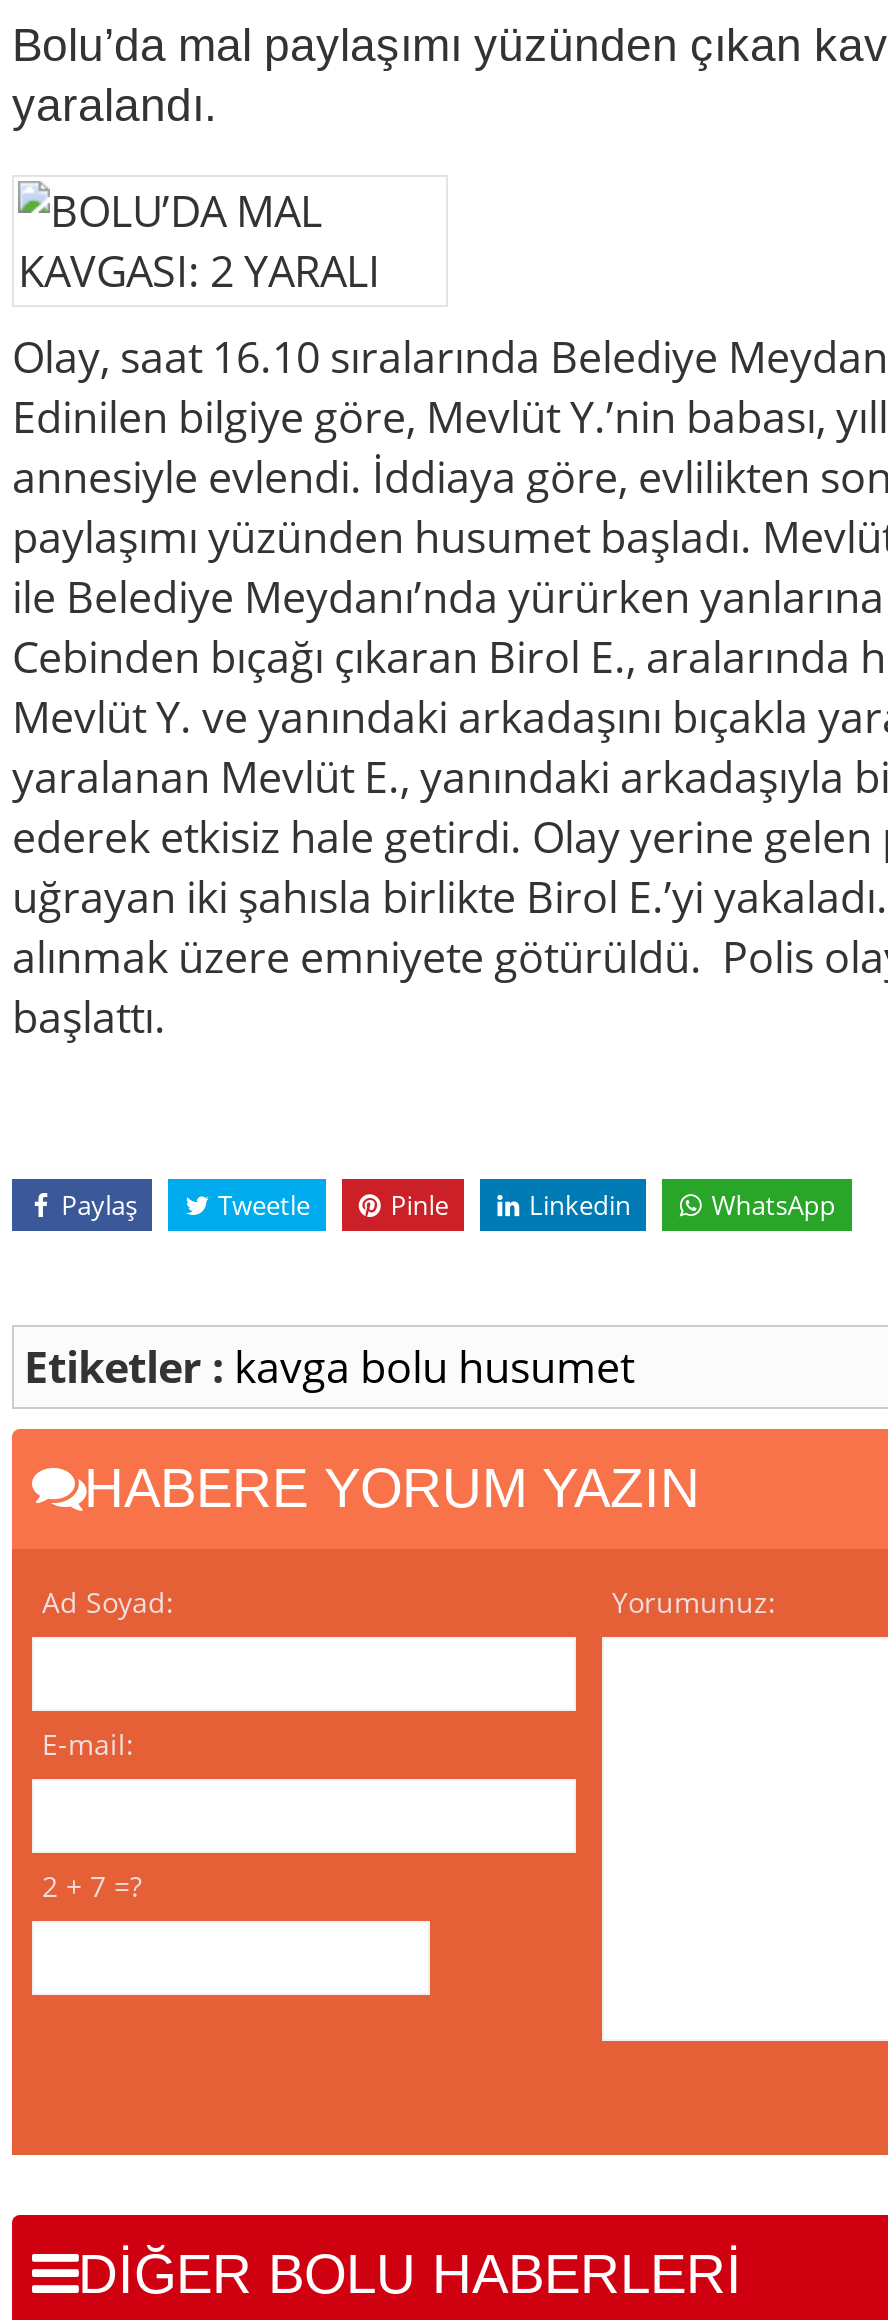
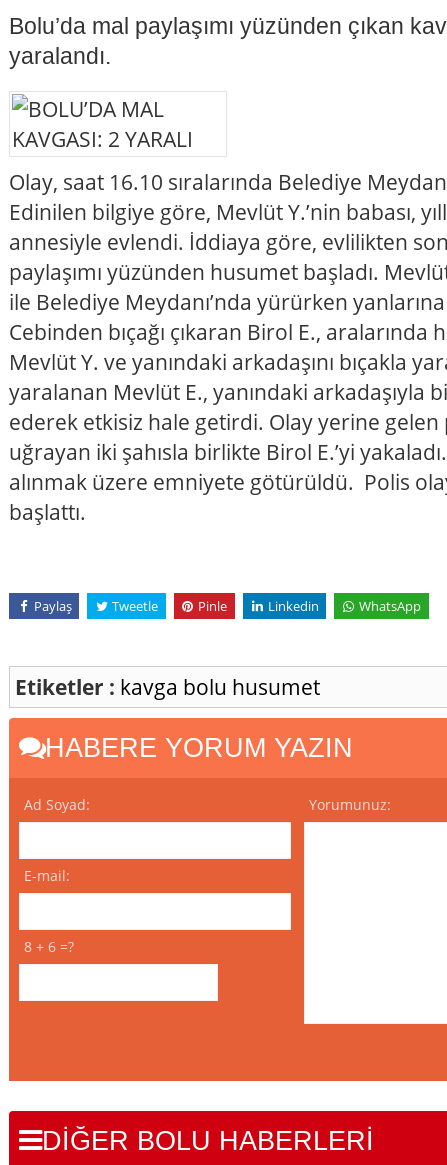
[42,1867,142,1905] 2 + 7 =? -> [24,937,74,956] 8 + 6 =?

